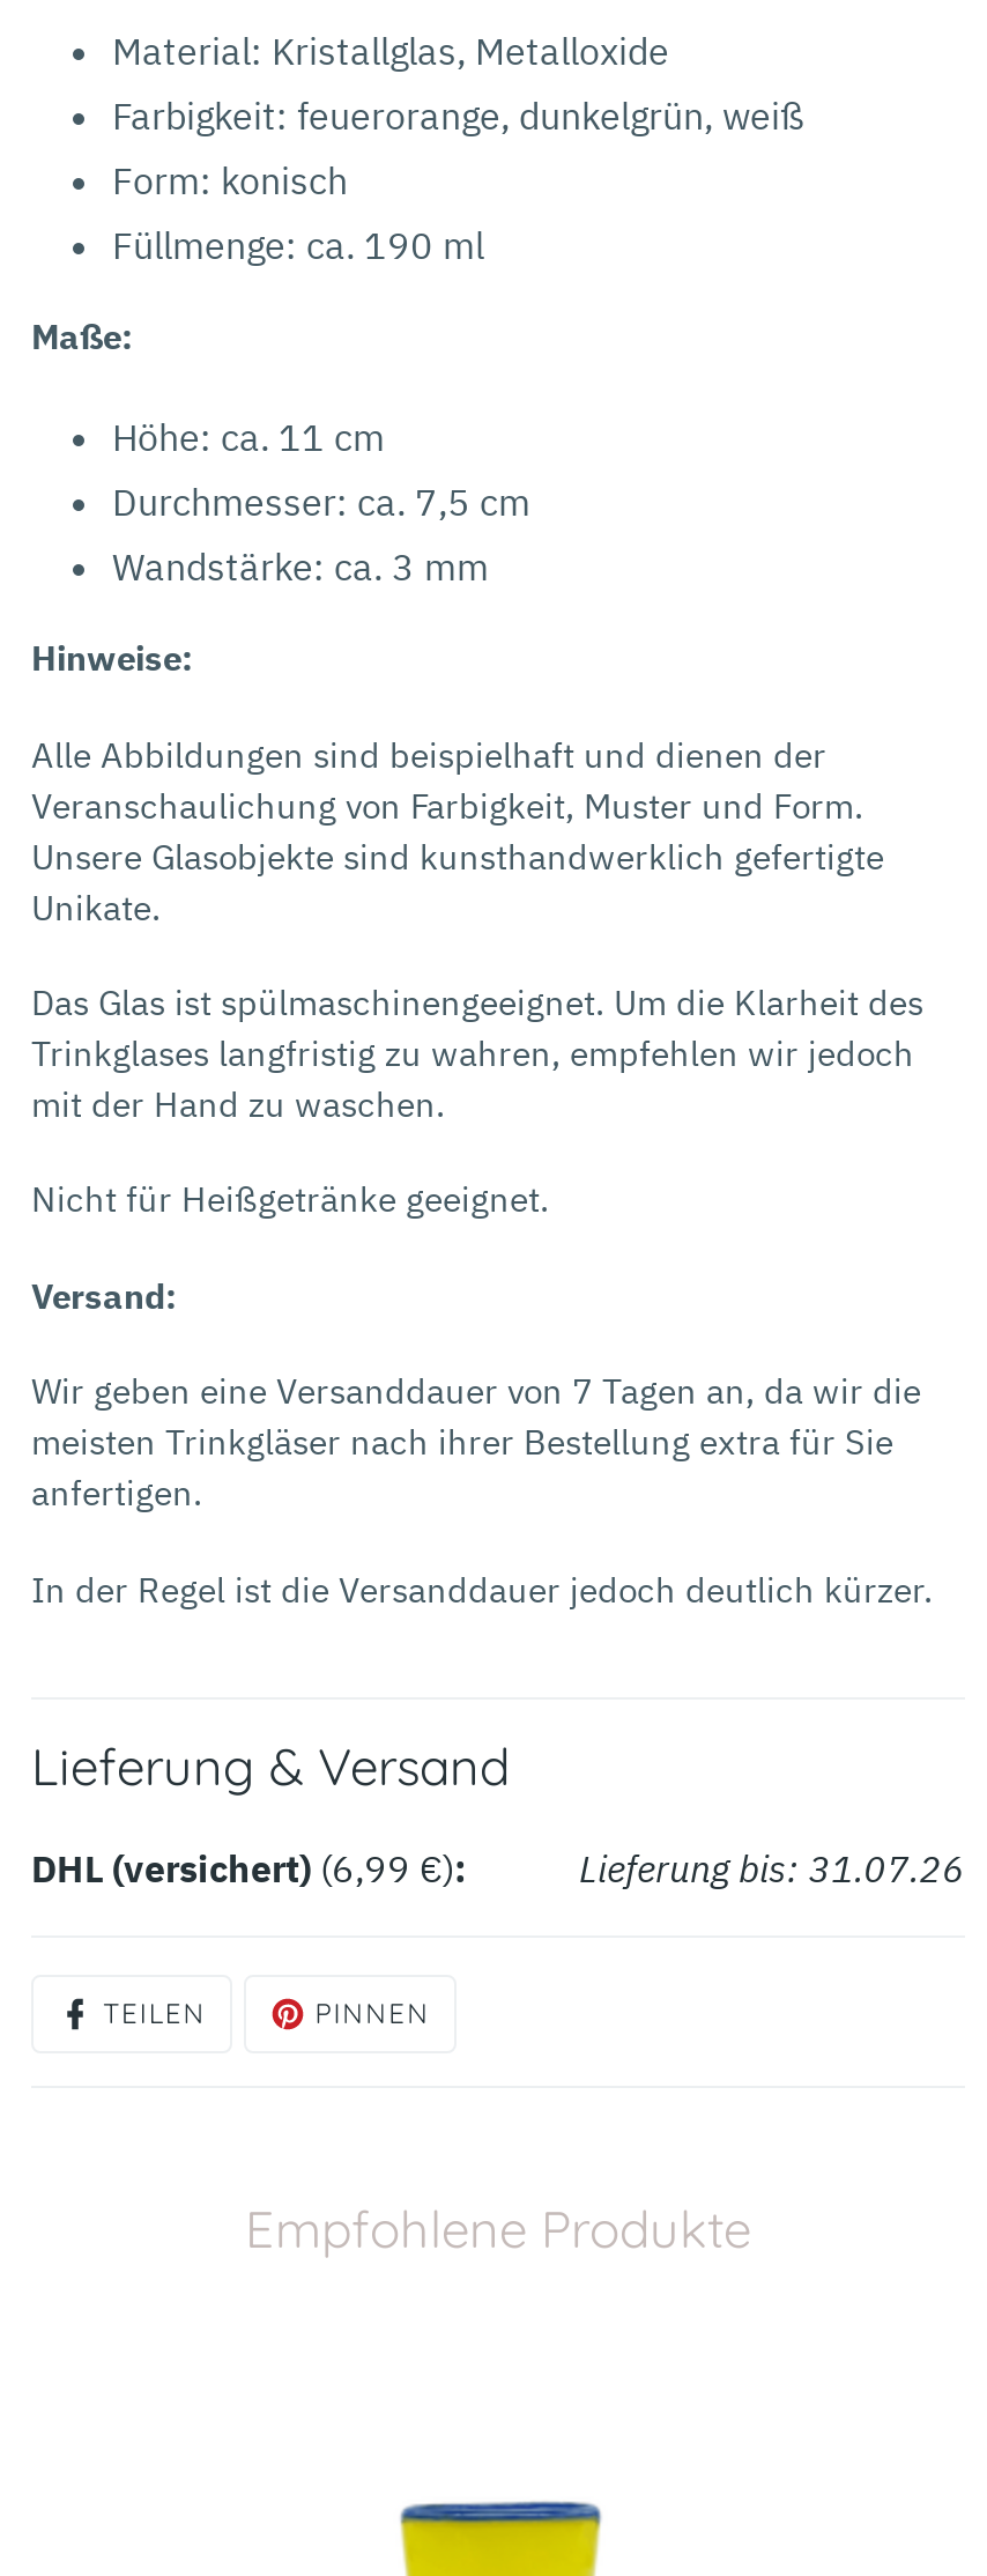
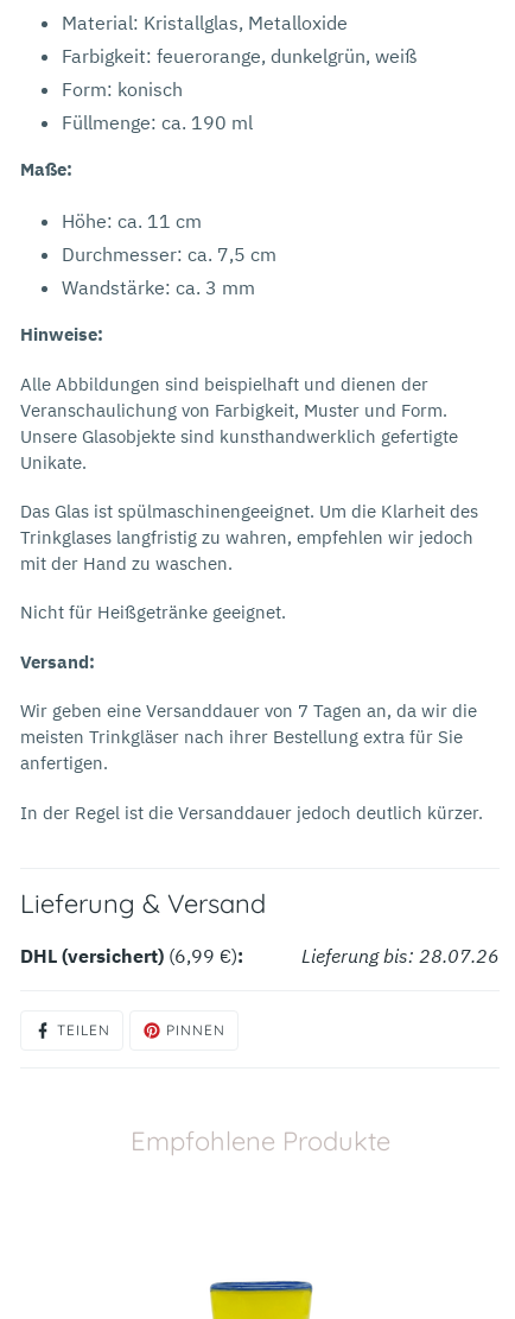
[579,1845,965,1891] Lieferung bis: 31.07.26 -> [301,944,500,967] Lieferung bis: 28.07.26

